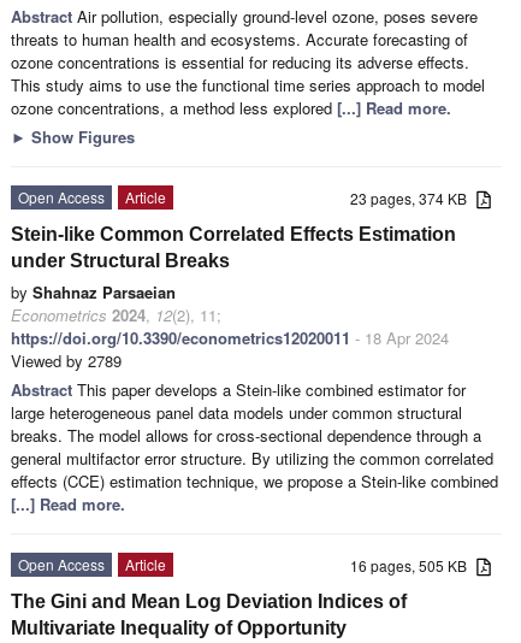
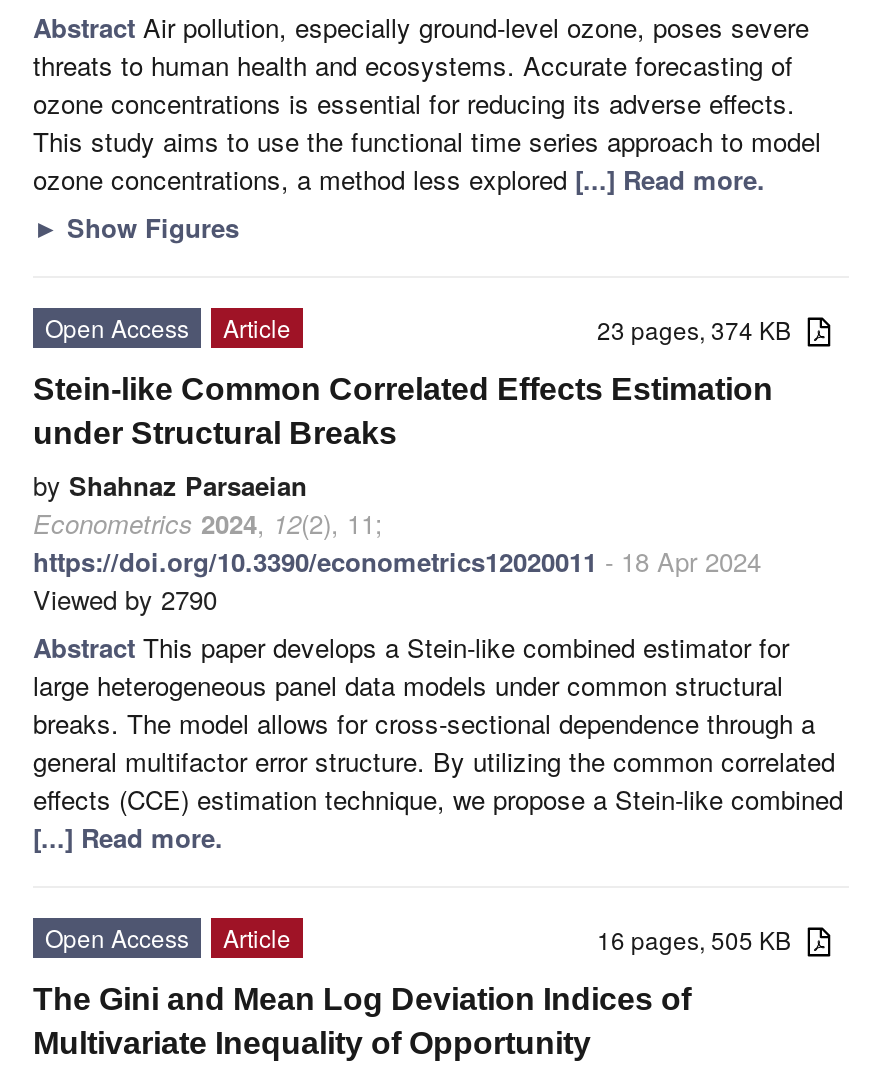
[11,349,122,372] Viewed by 2789 -> [33,579,217,617] Viewed by 2790

